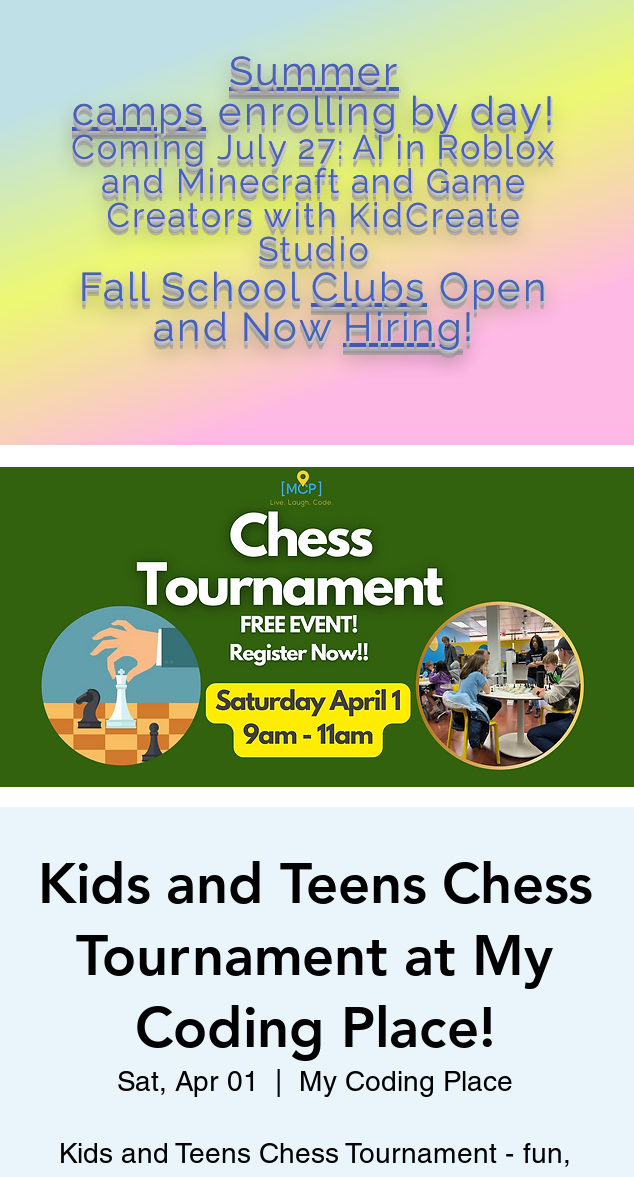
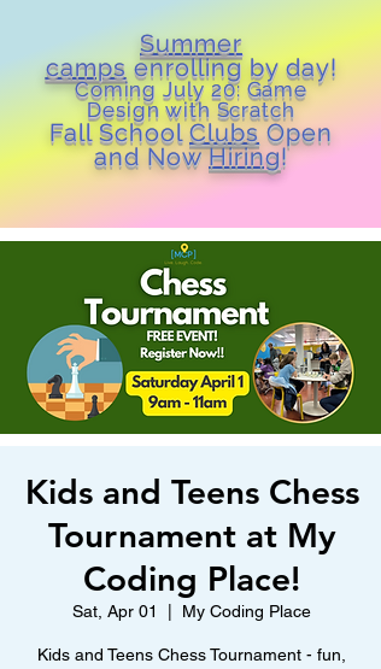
[71,127,557,269] Coming July 27: AI in Roblox | and Minecraft and Game | Creators with KidCreate | Studio -> [75,77,307,122] Coming July 20: Game | Design with Scratch

